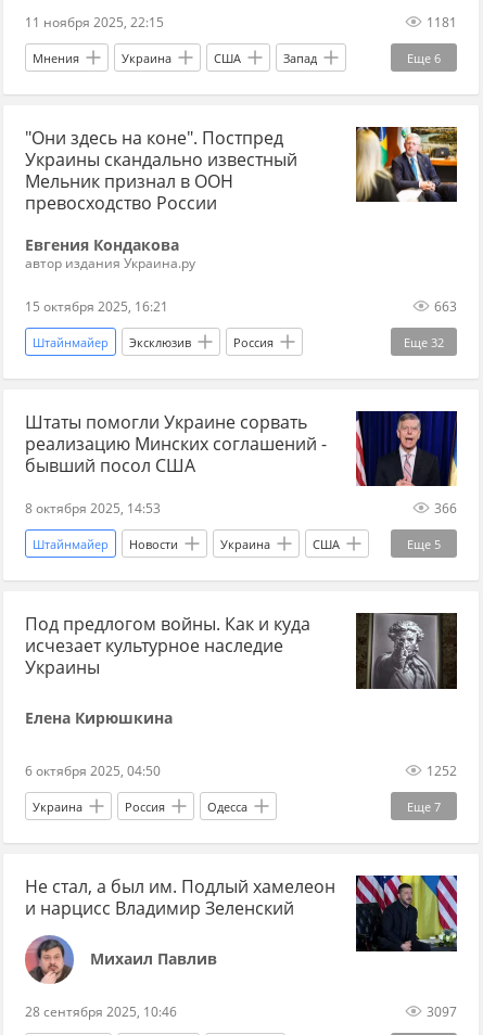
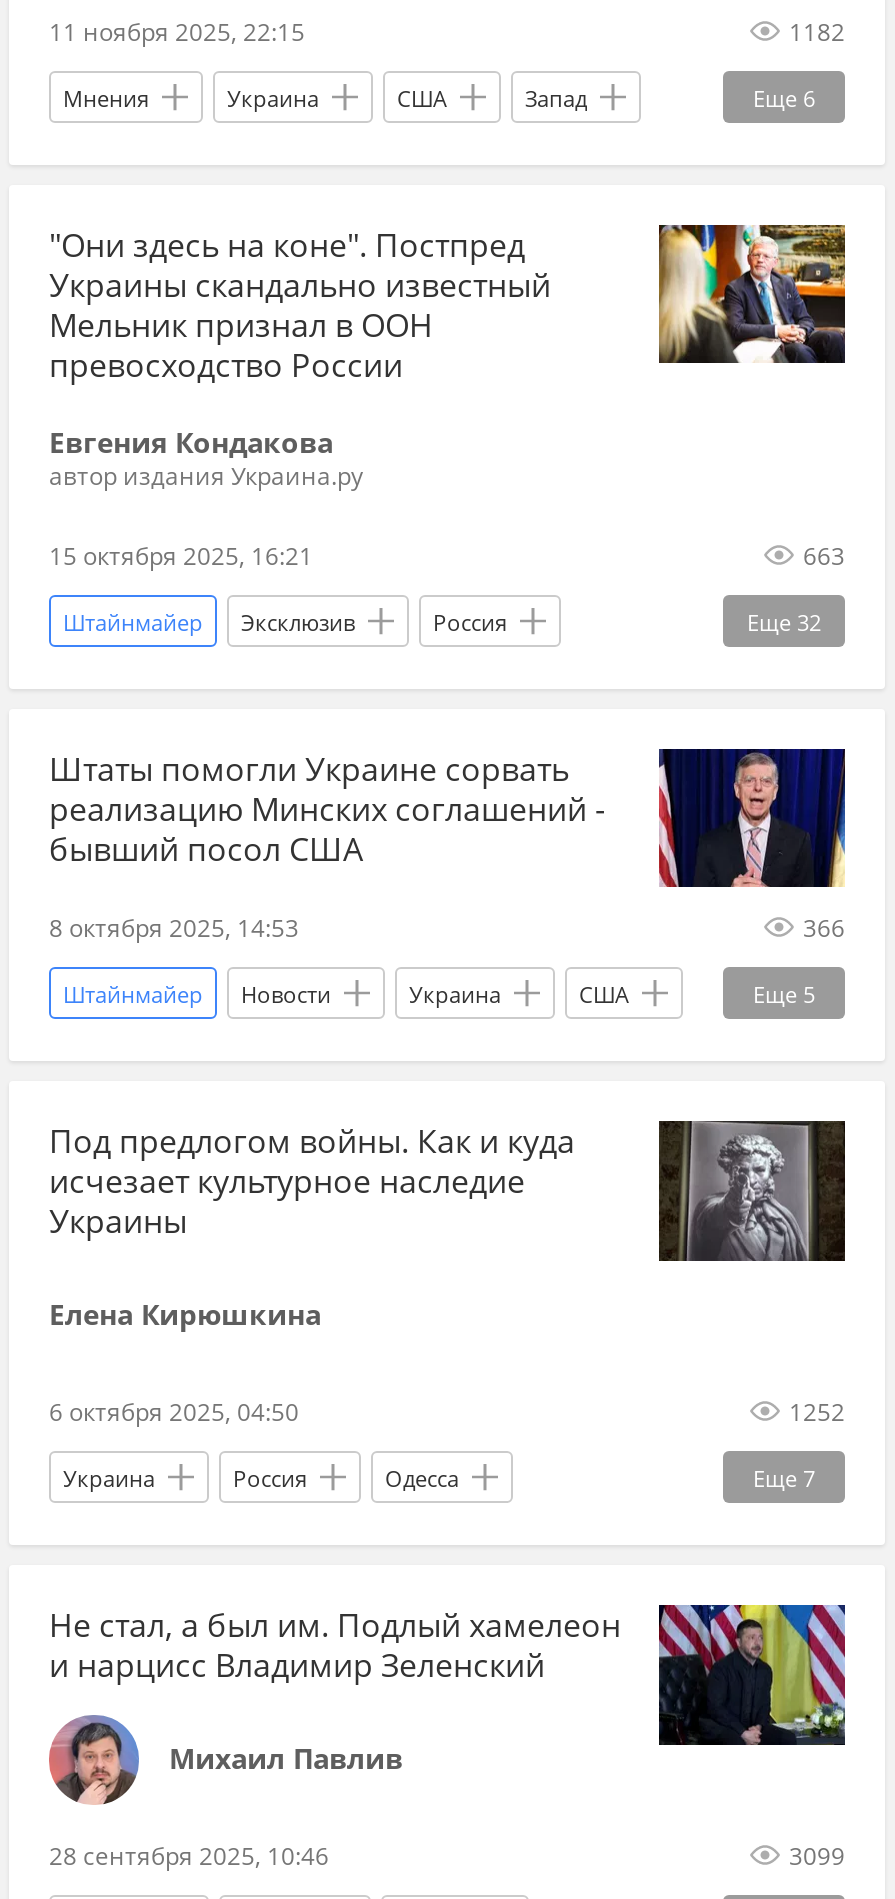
[427,12,457,30] 1181 -> [789,14,845,46] 1182
[427,1002,457,1020] 3097 -> [789,1839,845,1871] 3099

